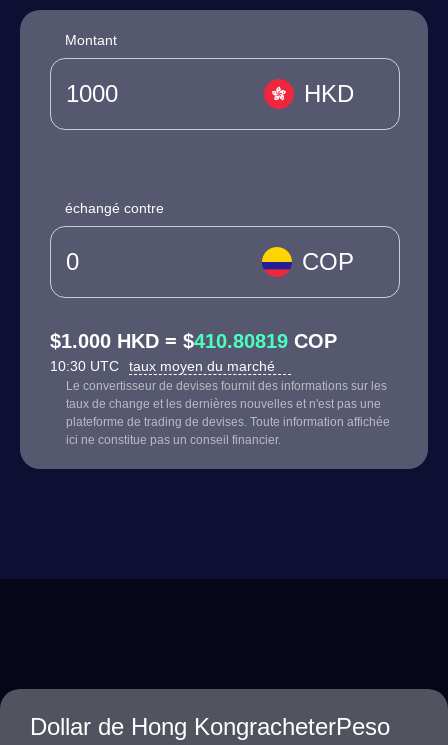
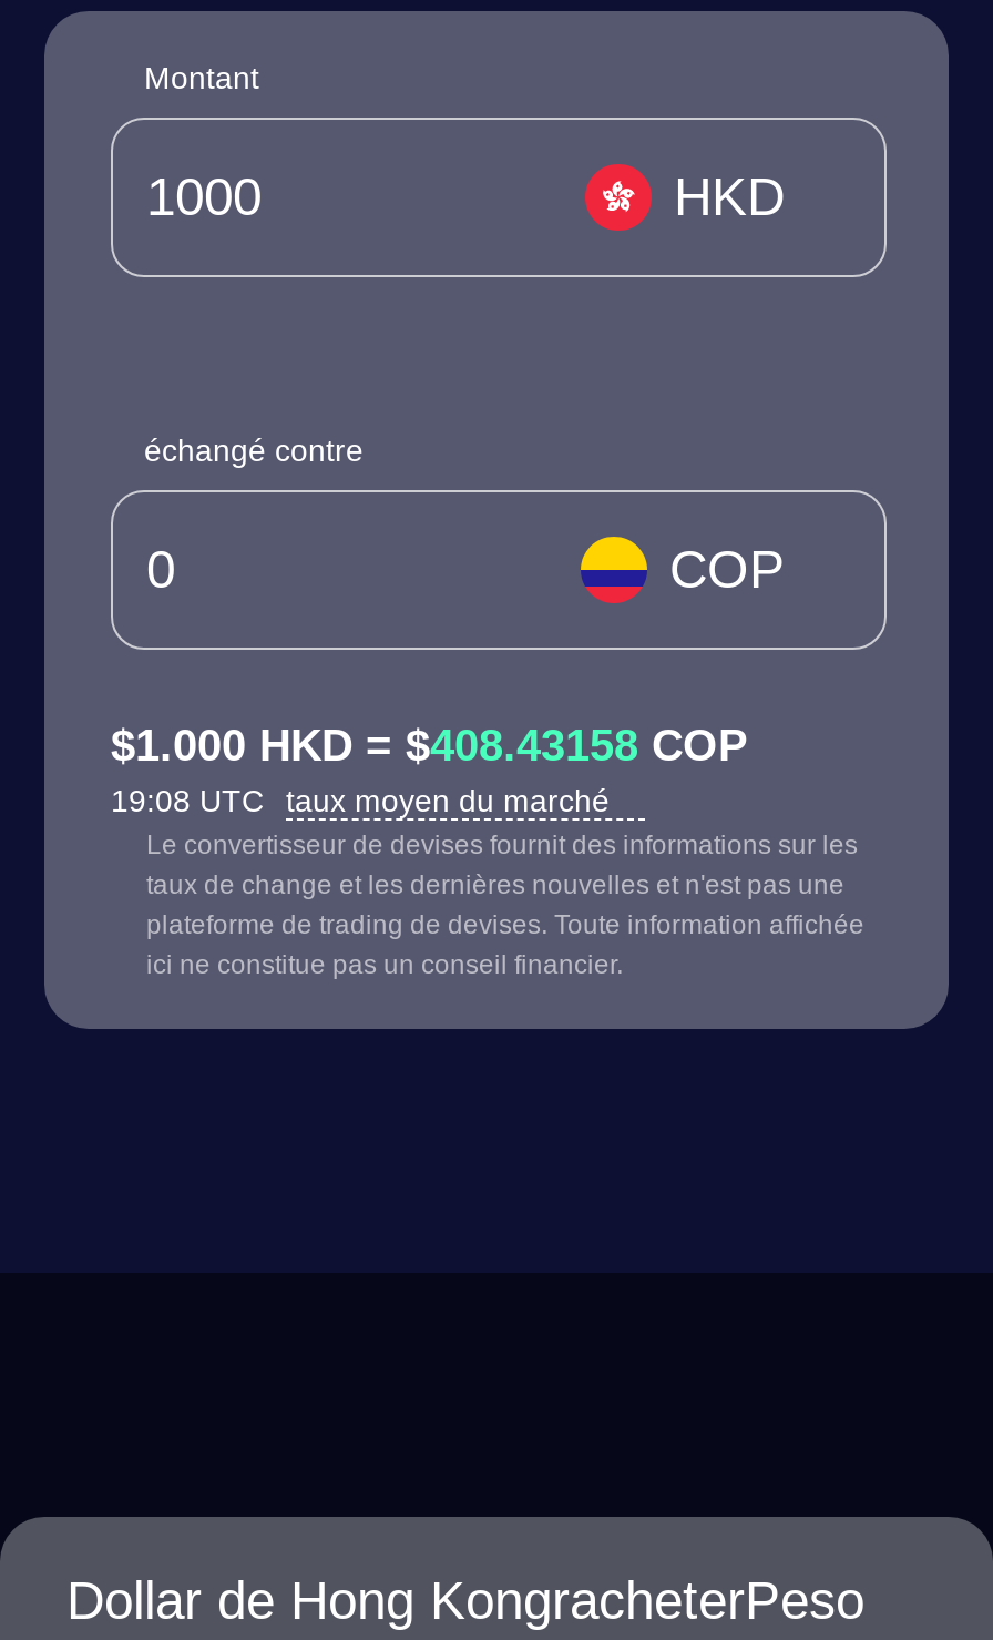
[50,330,337,352] $1.000 HKD = $410.80819 COP -> [111,721,747,770] $1.000 HKD = $408.43158 COP
[50,358,279,374] 10:30 UTC taux moyen du marché -> [111,783,618,818] 19:08 UTC taux moyen du marché

